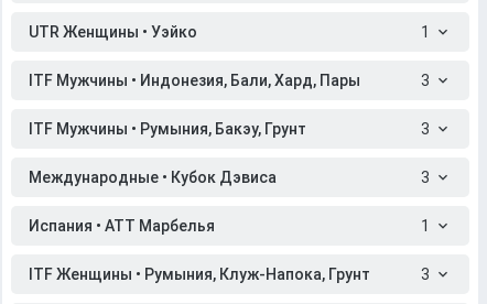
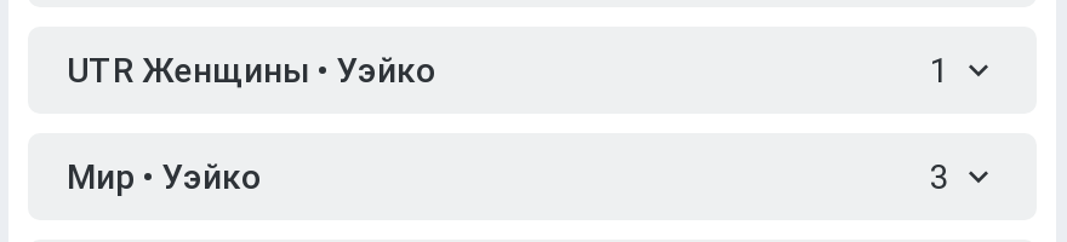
[29,72,430,283] ITF Мужчины • Индонезия, Бали, Хард, Пары | 3 | ITF Мужчины • Румыния, Бакэу, Грунт | 3 | Международные • Кубок Дэвиса | 3 | Испания • АТТ Марбелья | 1 | ITF Женщины • Румыния, Клуж-Напока, Грунт -> [67,157,263,196] Мир • Уэйко

